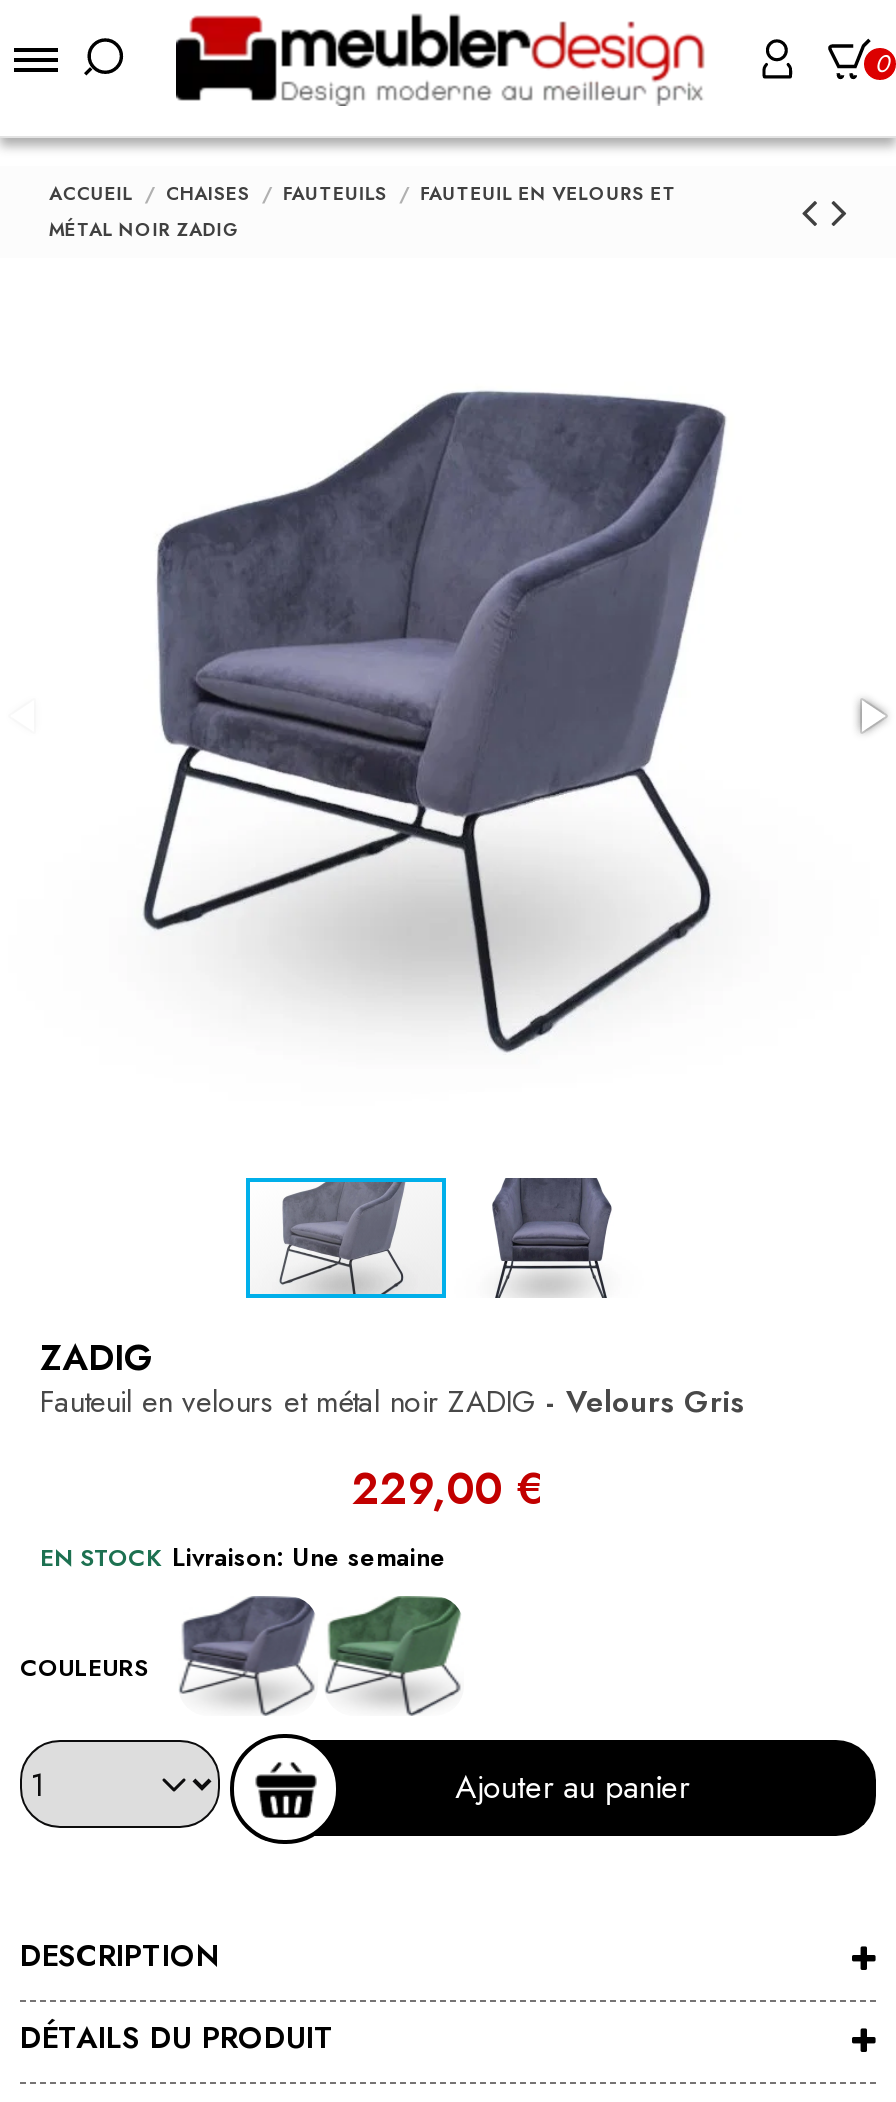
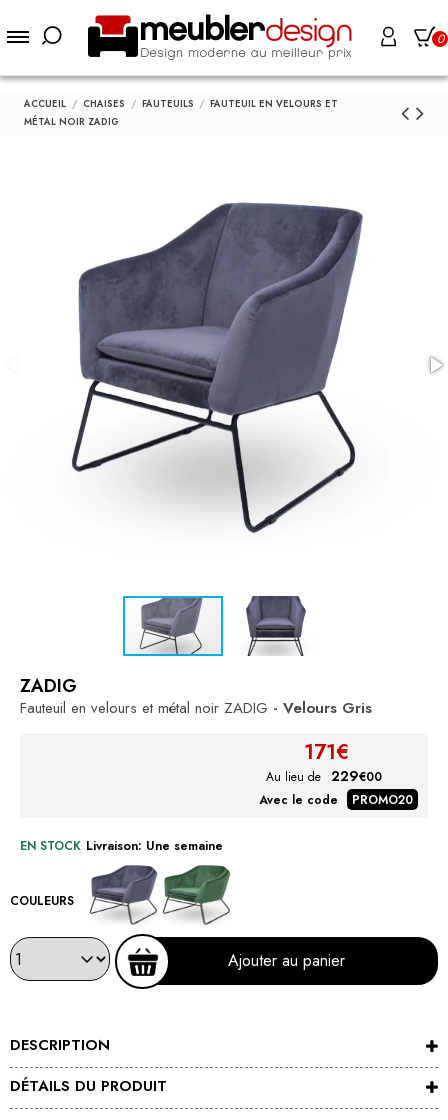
[352,1457,544,1519] 229,00 € -> [259,736,413,809] 171€ | Au lieu de 229€00 | Avec le code | PROMO20

